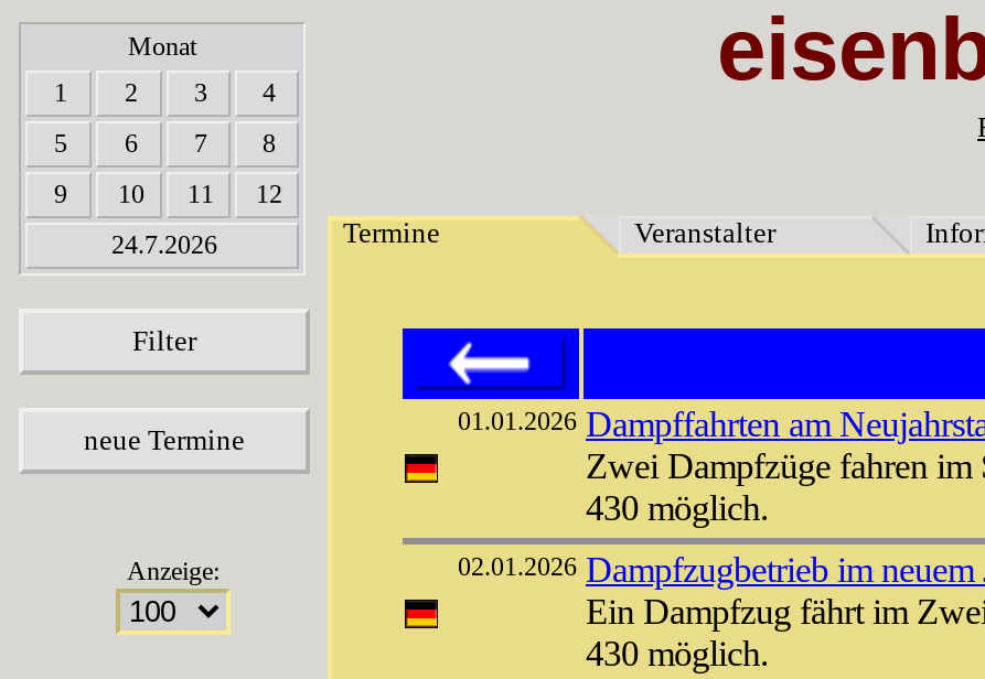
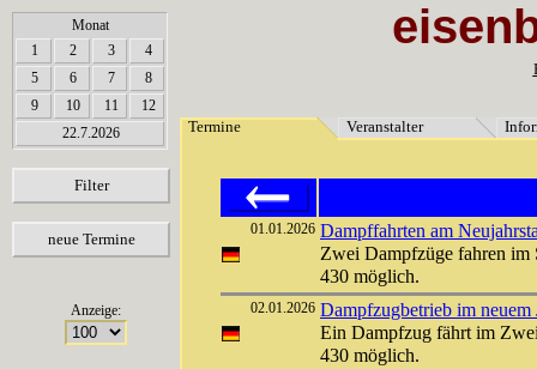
[111,229,217,260] 24.7.2026 -> [62,125,120,141] 22.7.2026

